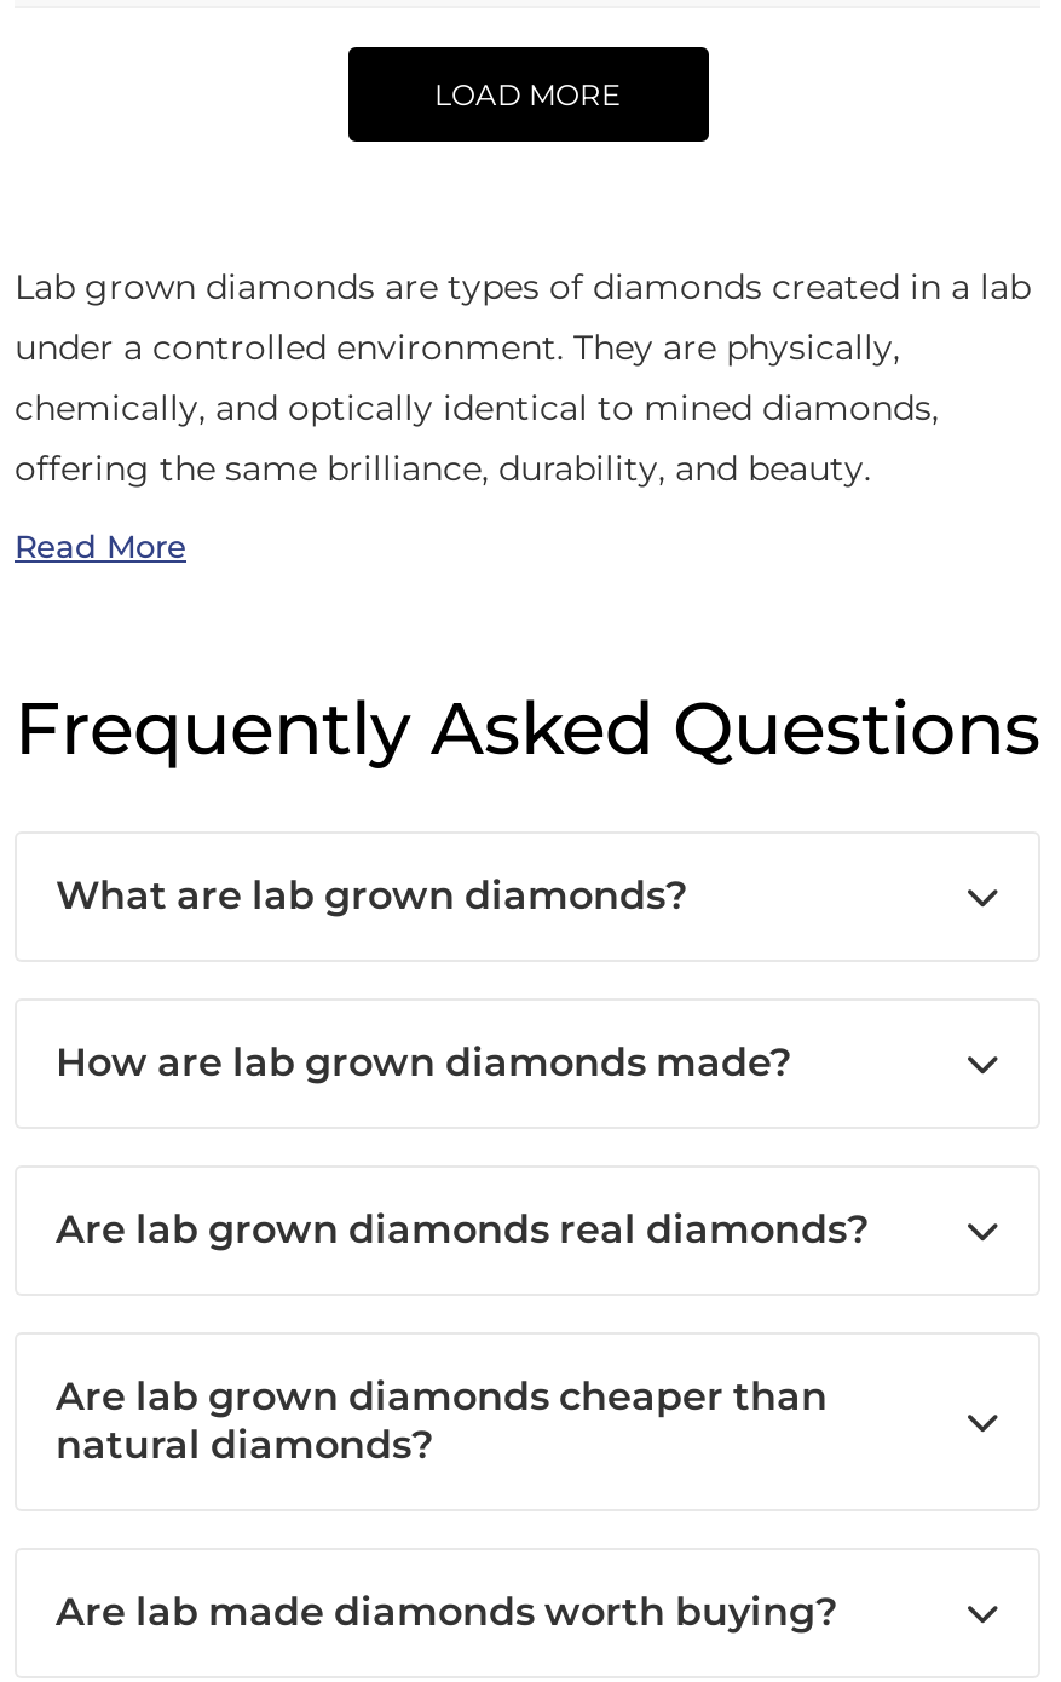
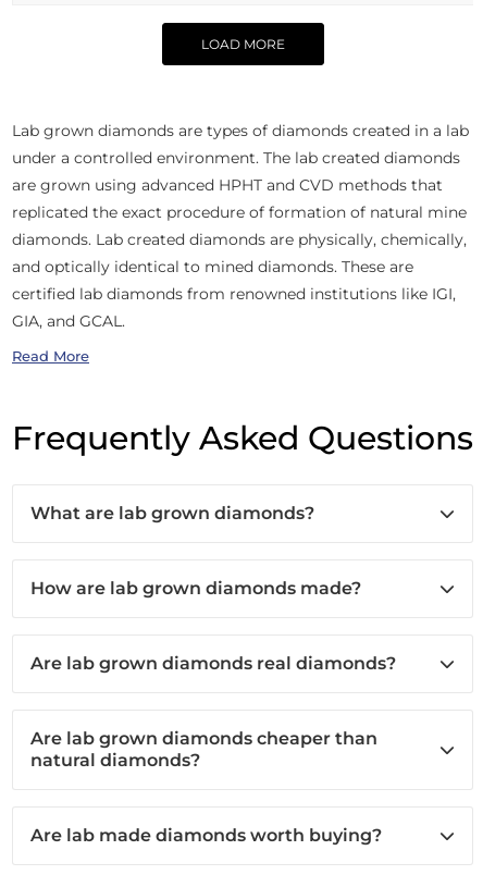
[15,326,939,490] under a controlled environment. They are physically, | chemically, and optically identical to mined diamonds, | offering the same brilliance, durability, and beauty. -> [12,148,467,331] under a controlled environment. The lab created diamonds | are grown using advanced HPHT and CVD methods that | replicated the exact procedure of formation of natural mine | diamonds. Lab created diamonds are physically, chemically, | and optically identical to mined diamonds. These are | certified lab diamonds from renowned institutions like IGI, | GIA, and GCAL.

